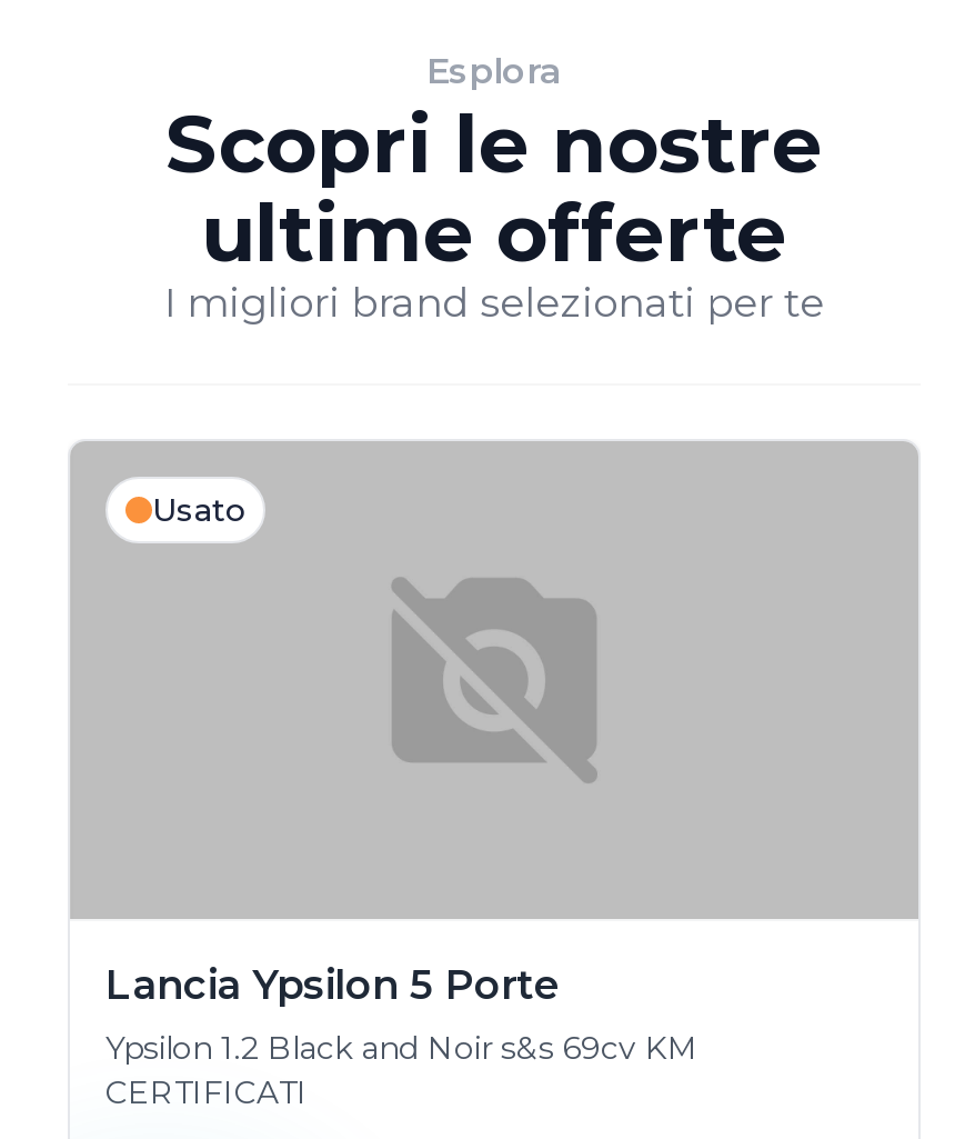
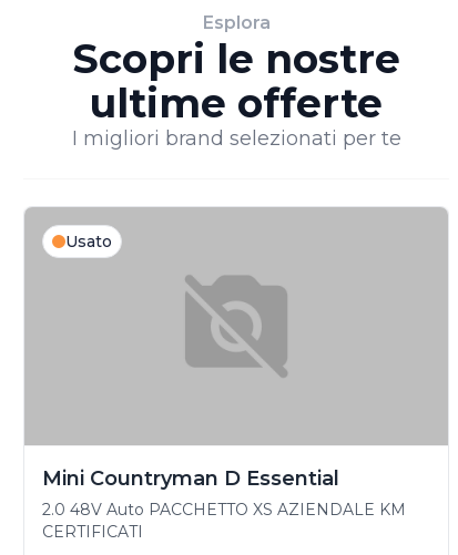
[105,961,698,1067] Lancia Ypsilon 5 Porte | Ypsilon 1.2 Black and Noir s&s 69cv KM -> [42,466,406,519] Mini Countryman D Essential | 2.0 48V Auto PACCHETTO XS AZIENDALE KM

